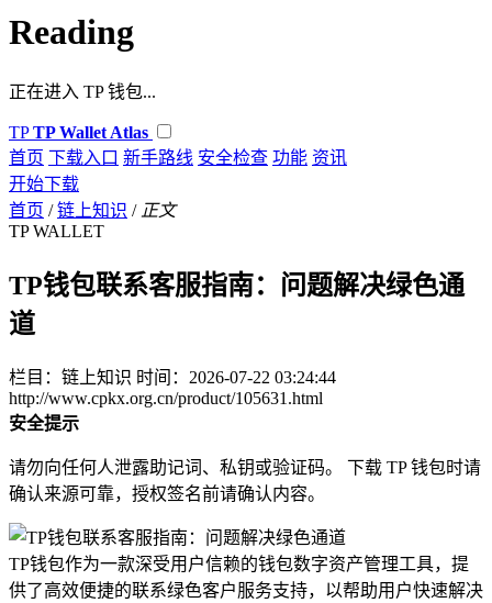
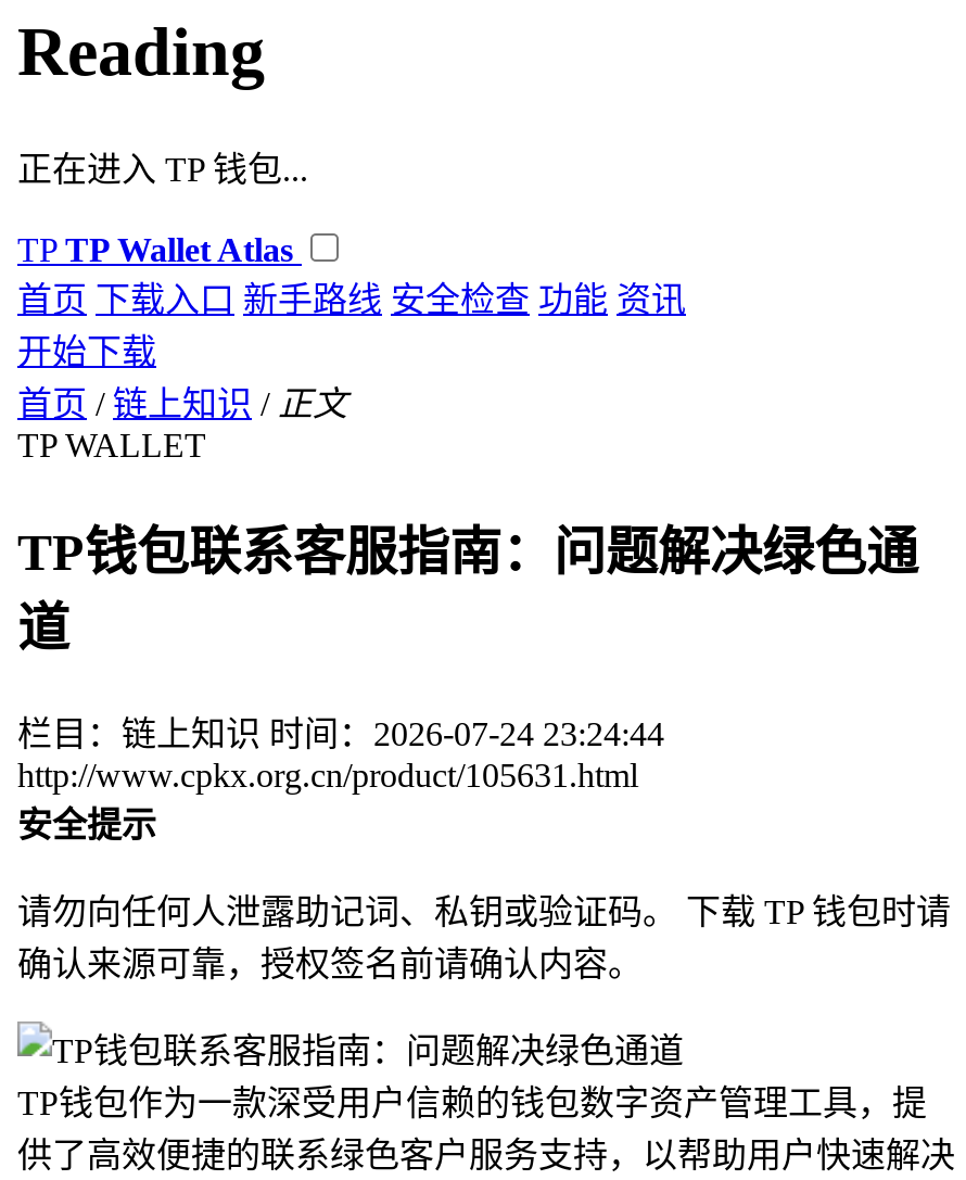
[9,368,336,386] 栏目：链上知识 时间：2026-07-22 03:24:44 -> [17,715,664,752] 栏目：链上知识 时间：2026-07-24 23:24:44

